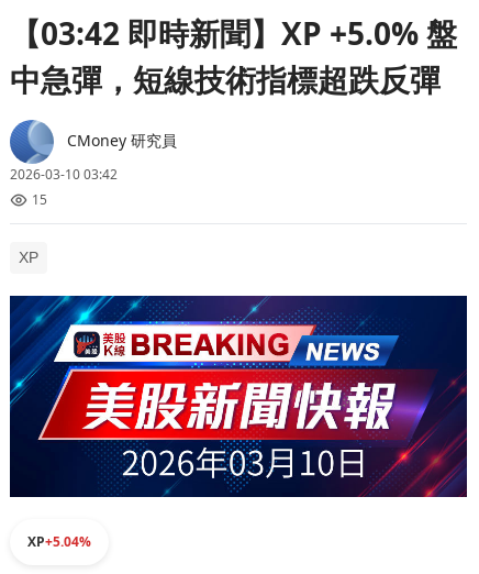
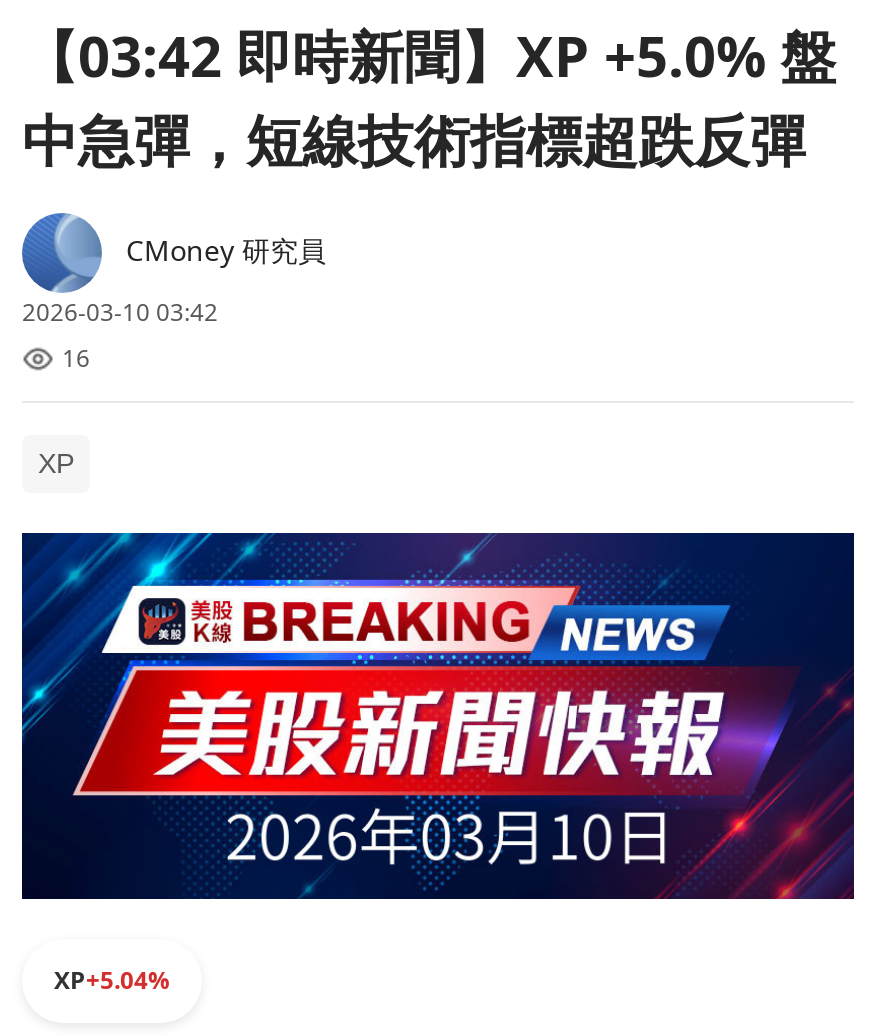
[32,190,47,209] 15 -> [62,341,90,375] 16

